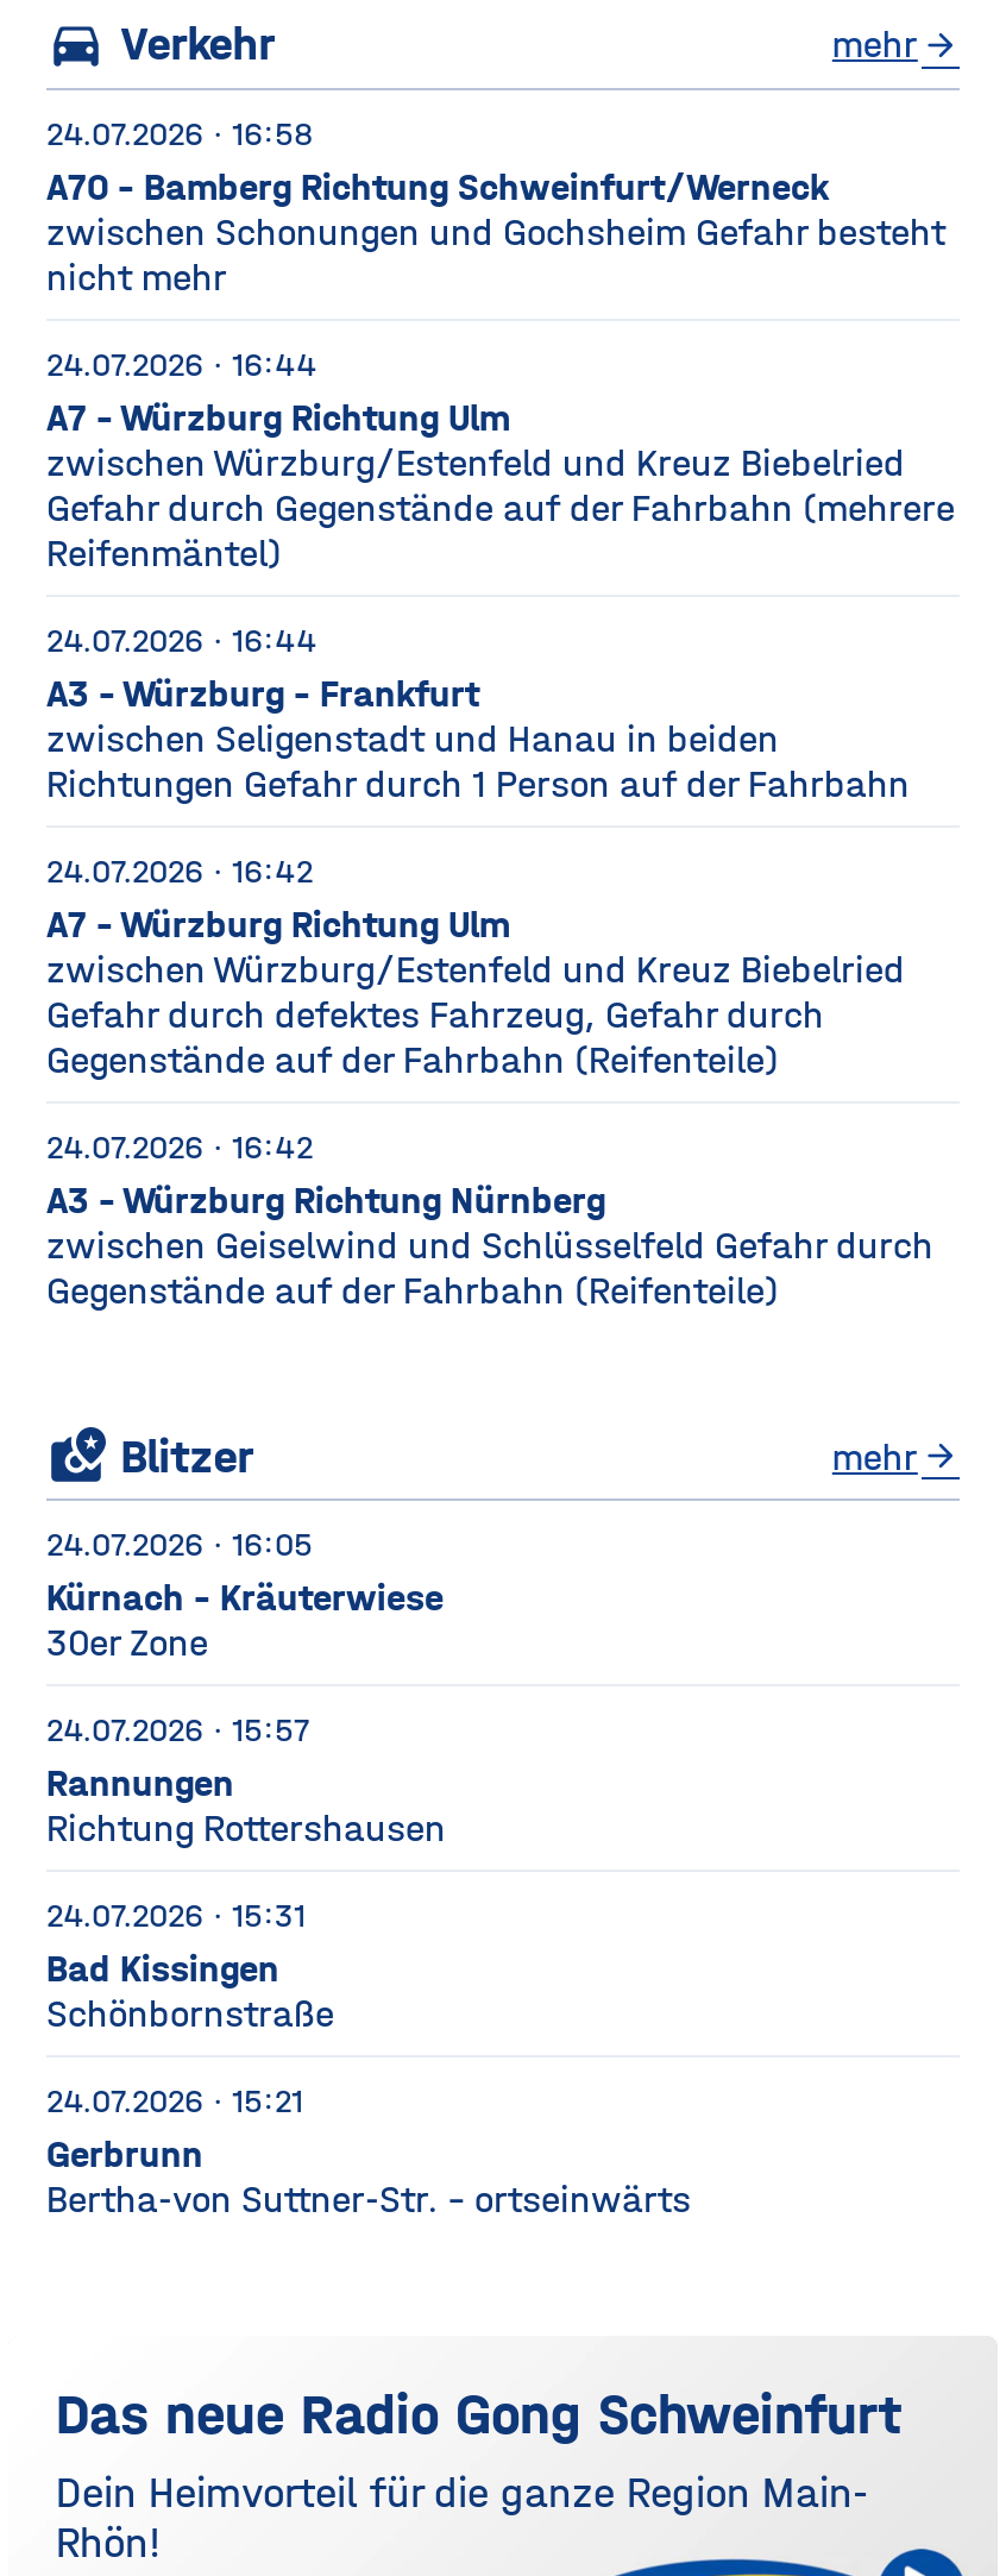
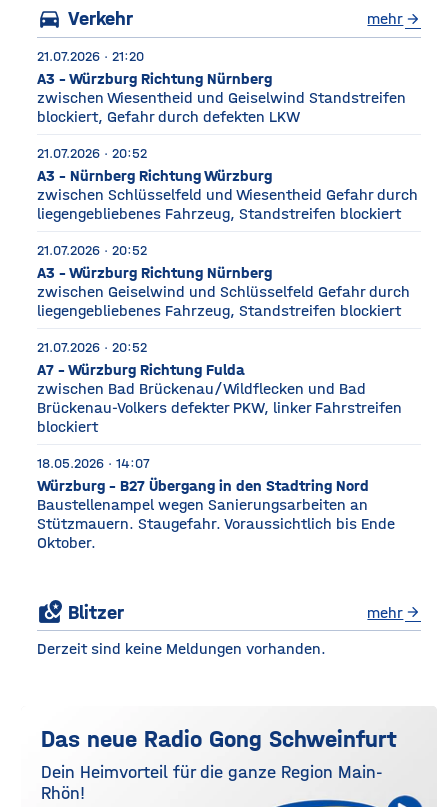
[46,114,955,1167] 24.07.2026 · 16:58 | A70 - Bamberg Richtung Schweinfurt/Werneck | zwischen Schonungen und Gochsheim Gefahr besteht | nicht mehr | 24.07.2026 · 16:44 | A7 - Würzburg Richtung Ulm | zwischen Würzburg/Estenfeld und Kreuz Biebelried | Gefahr durch Gegenstände auf der Fahrbahn (mehrere | Reifenmäntel) | 24.07.2026 · 16:44 | A3 - Würzburg - Frankfurt | zwischen Seligenstadt und Hanau in beiden | Richtungen Gefahr durch 1 Person auf der Fahrbahn | 24.07.2026 · 16:42 | A7 - Würzburg Richtung Ulm | zwischen Würzburg/Estenfeld und Kreuz Biebelried | Gefahr durch defektes Fahrzeug, Gefahr durch | Gegenstände auf der Fahrbahn (Reifenteile) | 24.07.2026 · 16:42 -> [37,48,418,259] 21.07.2026 · 21:20 | A3 - Würzburg Richtung Nürnberg | zwischen Wiesentheid und Geiselwind Standstreifen | blockiert, Gefahr durch defekten LKW | 21.07.2026 · 20:52 | A3 - Nürnberg Richtung Würzburg | zwischen Schlüsselfeld und Wiesentheid Gefahr durch | liegengebliebenes Fahrzeug, Standstreifen blockiert | 21.07.2026 · 20:52
[46,1267,779,1312] Gegenstände auf der Fahrbahn (Reifenteile) -> [37,301,402,552] liegengebliebenes Fahrzeug, Standstreifen blockiert | 21.07.2026 · 20:52 | A7 - Würzburg Richtung Fulda | zwischen Bad Brückenau/Wildflecken und Bad | Brückenau-Volkers defekter PKW, linker Fahrstreifen | blockiert | 18.05.2026 · 14:07 | Würzburg - B27 Übergang in den Stadtring Nord | Baustellenampel wegen Sanierungsarbeiten an | Stützmauern. Staugefahr. Voraussichtlich bis Ende | Oktober.
[46,1526,691,2223] 24.07.2026 · 16:05 | Kürnach - Kräuterwiese | 30er Zone | 24.07.2026 · 15:57 | Rannungen | Richtung Rottershausen | 24.07.2026 · 15:31 | Bad Kissingen | Schönbornstraße | 24.07.2026 · 15:21 | Gerbrunn | Bertha-von Suttner-Str. - ortseinwärts -> [37,639,326,658] Derzeit sind keine Meldungen vorhanden.

